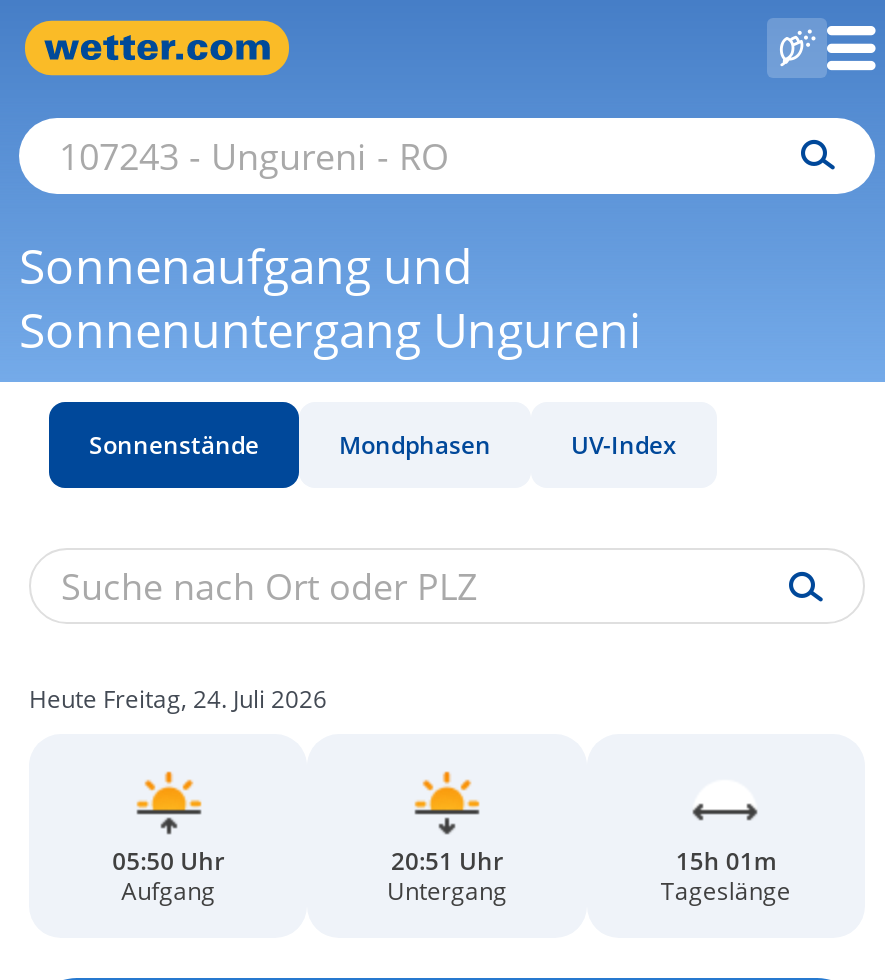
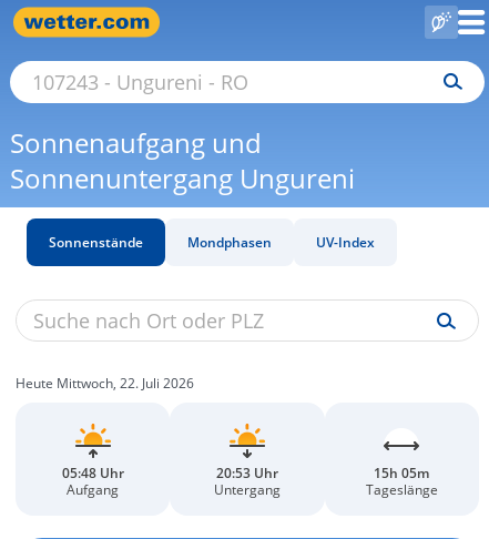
[29,682,327,716] Heute Freitag, 24. Juli 2026 -> [16,374,194,393] Heute Mittwoch, 22. Juli 2026
[112,844,224,878] 05:50 Uhr -> [62,464,124,482] 05:48 Uhr
[391,844,503,878] 20:51 Uhr -> [216,464,278,482] 20:53 Uhr
[676,844,776,878] 15h 01m -> [374,464,429,482] 15h 05m

